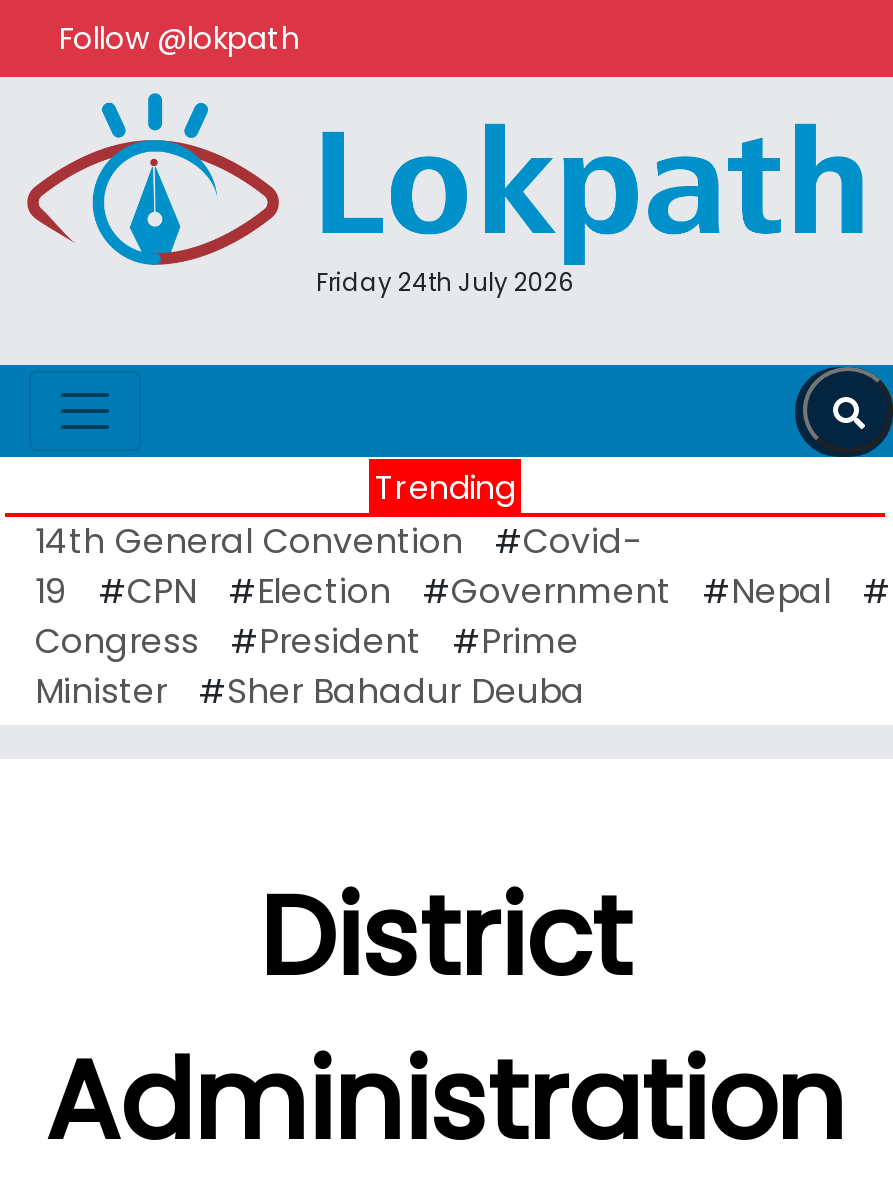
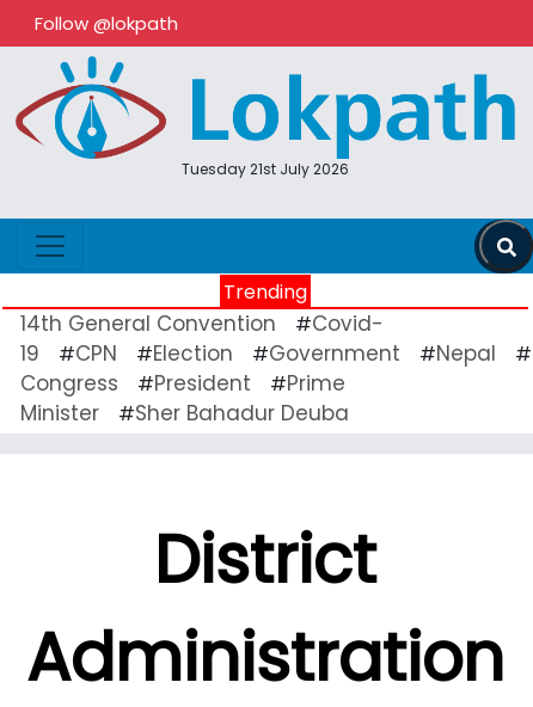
[316,265,574,299] Friday 24th July 2026 -> [182,159,349,179] Tuesday 21st July 2026

